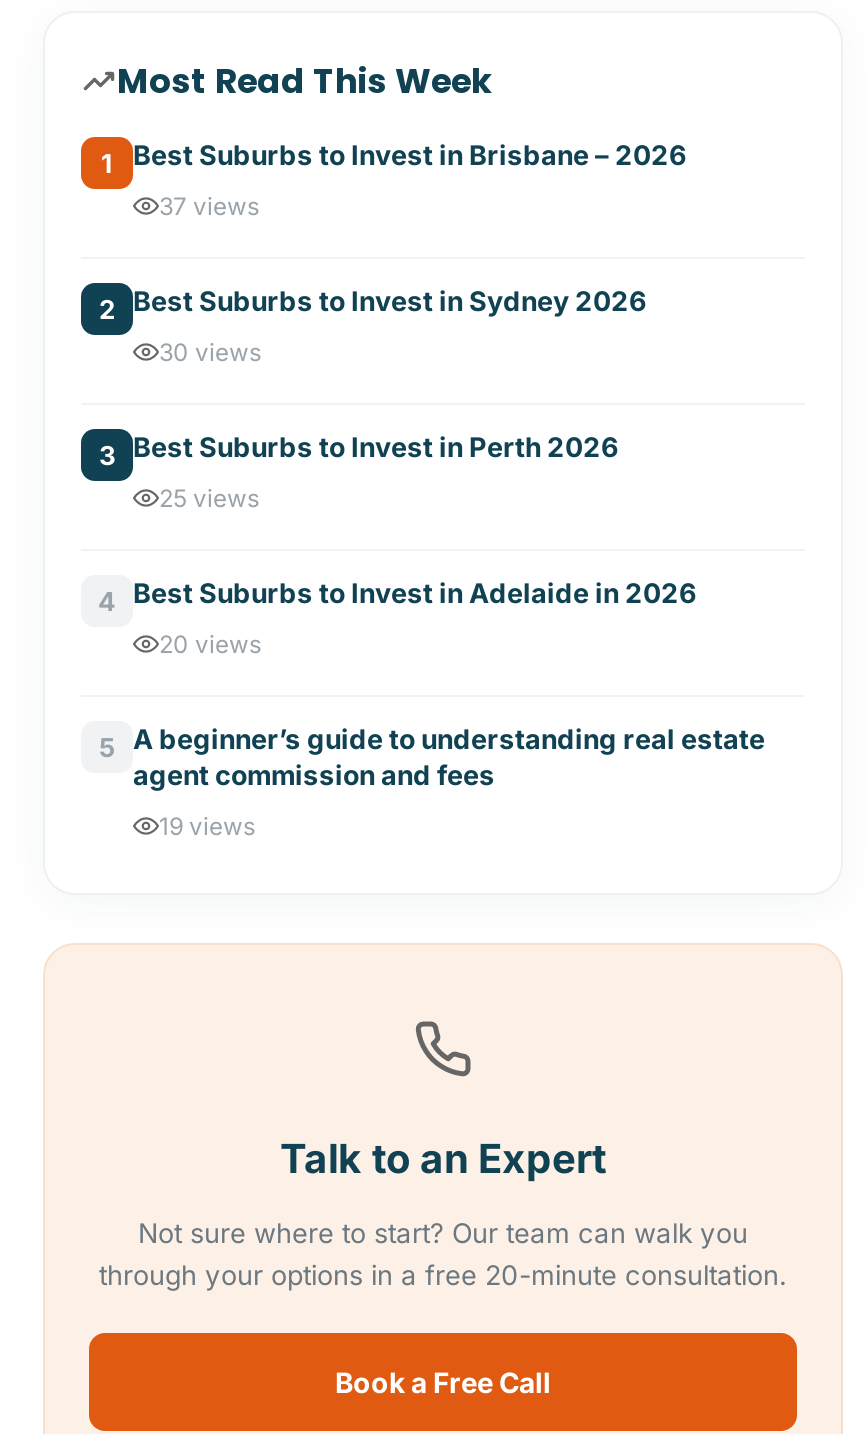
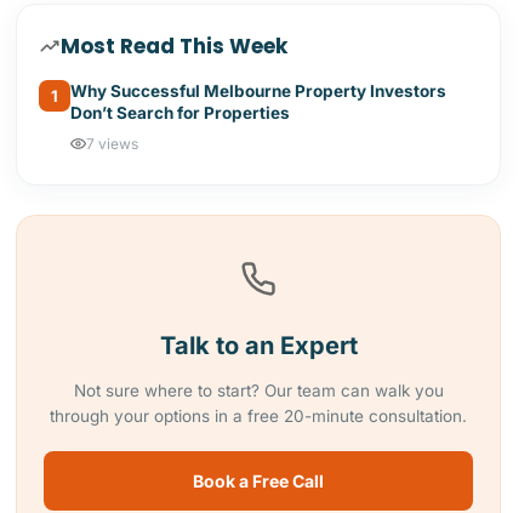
[98,139,765,840] Best Suburbs to Invest in Brisbane – 2026 | 37 views | 2 Best Suburbs to Invest in Sydney 2026 | 30 views | 3 Best Suburbs to Invest in Perth 2026 | 25 views | 4 Best Suburbs to Invest in Adelaide in 2026 | 20 views | 5 A beginner’s guide to understanding real estate | agent commission and fees | 19 views -> [70,81,446,152] Why Successful Melbourne Property Investors | Don’t Search for Properties | 7 views

